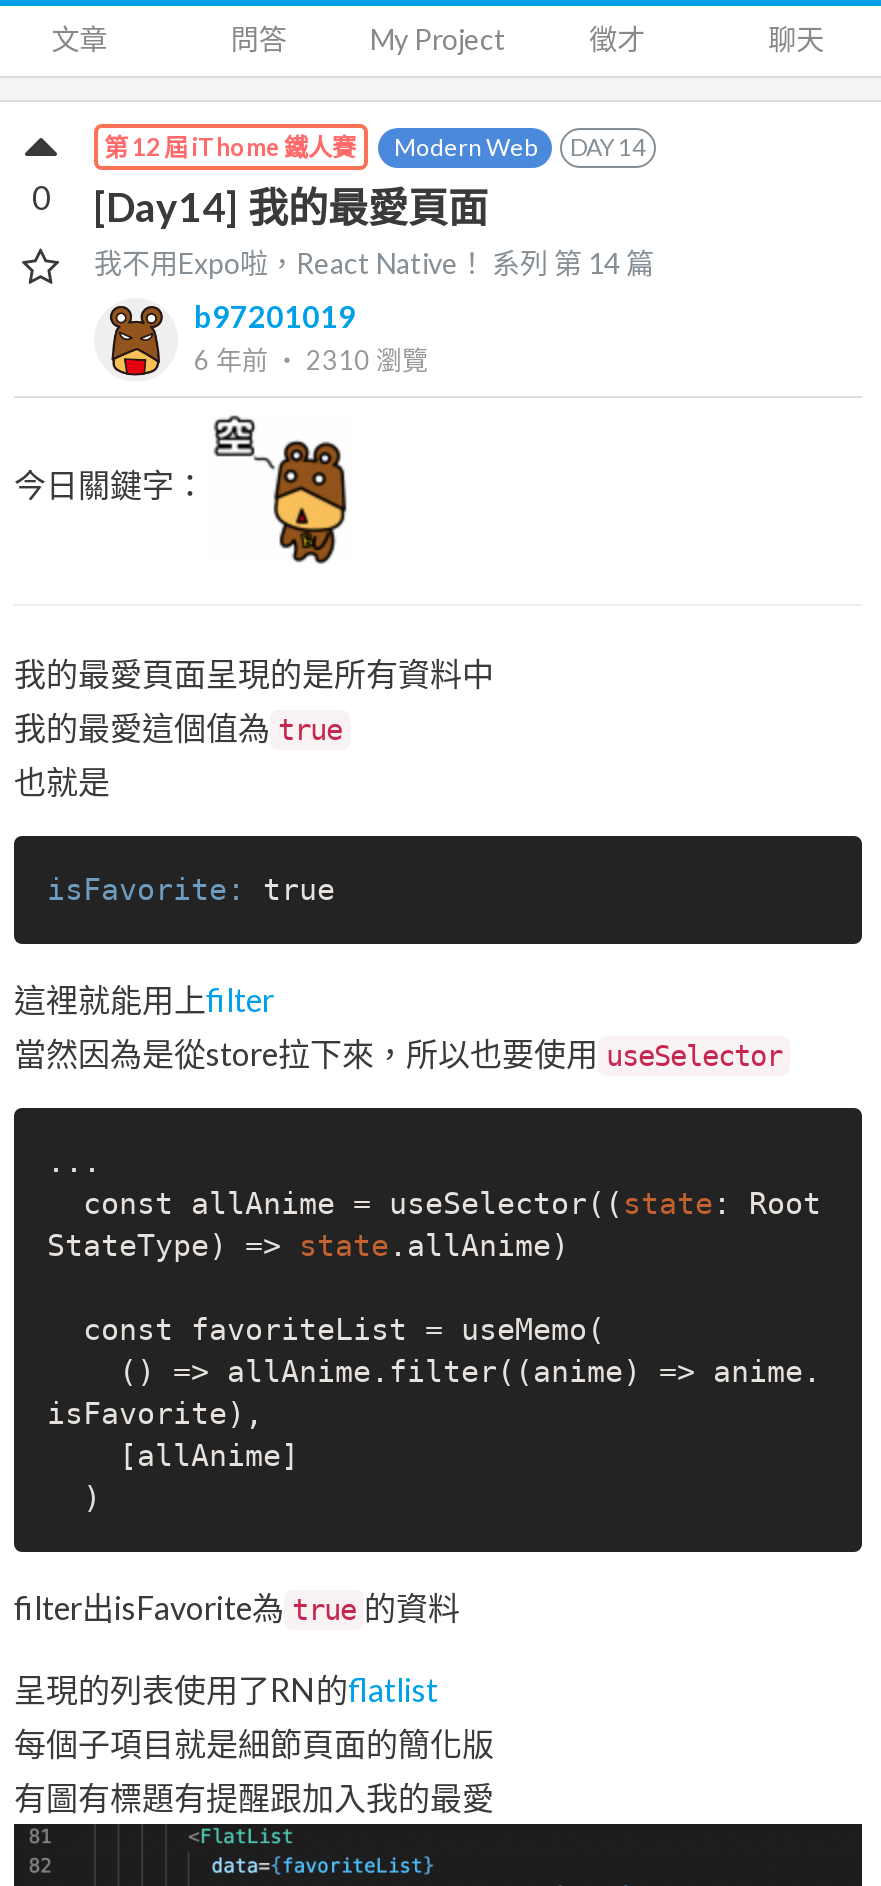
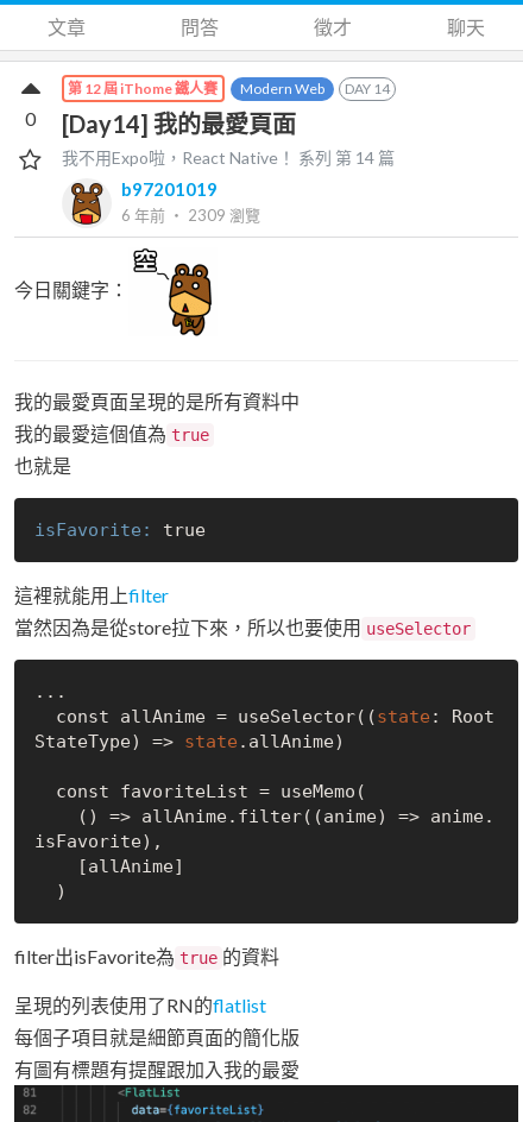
[370,22,506,56] My Project -> none
[194,345,428,377] 6 年前‧ 2310瀏覽 -> [121,206,260,225] 6 年前‧ 2309瀏覽

